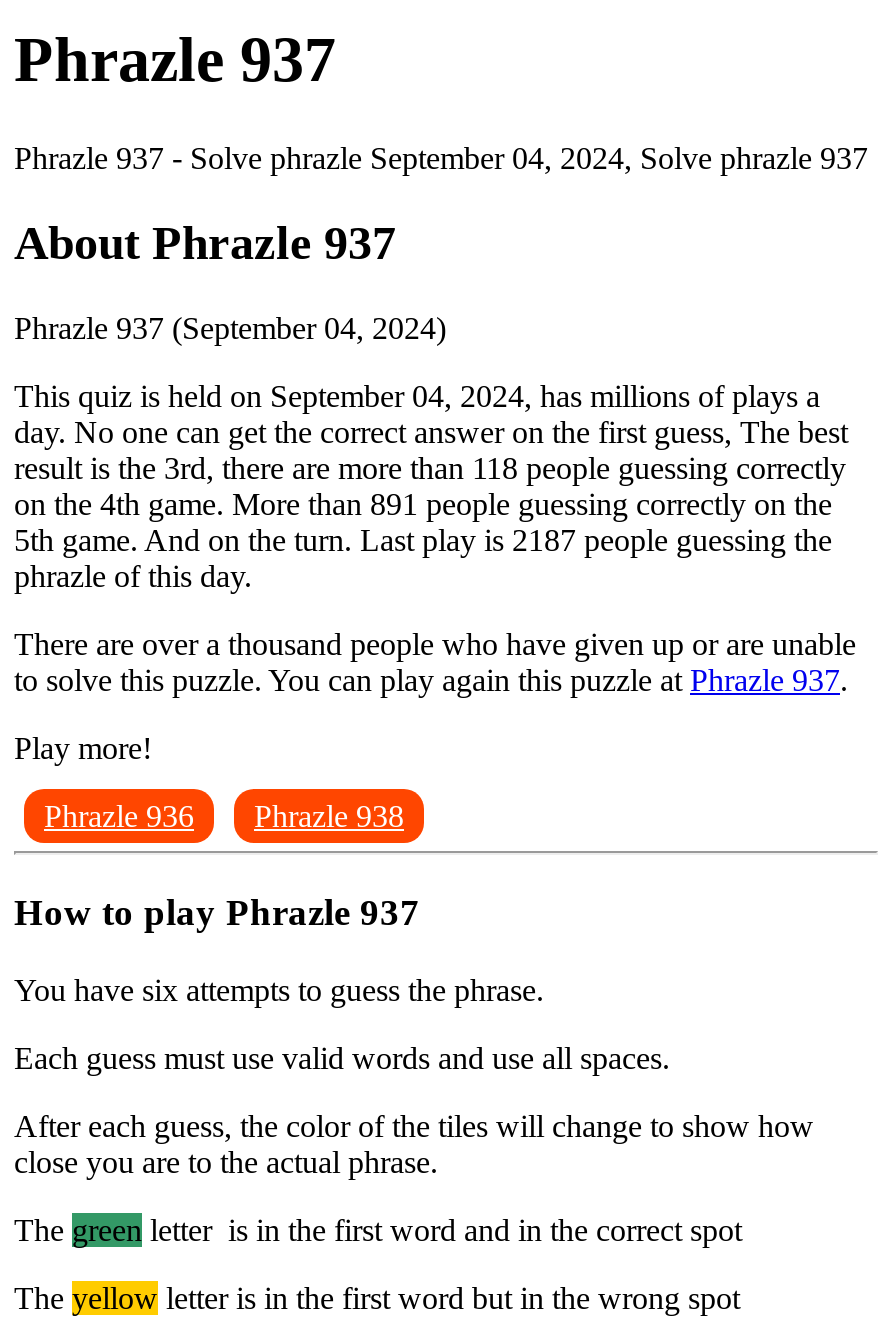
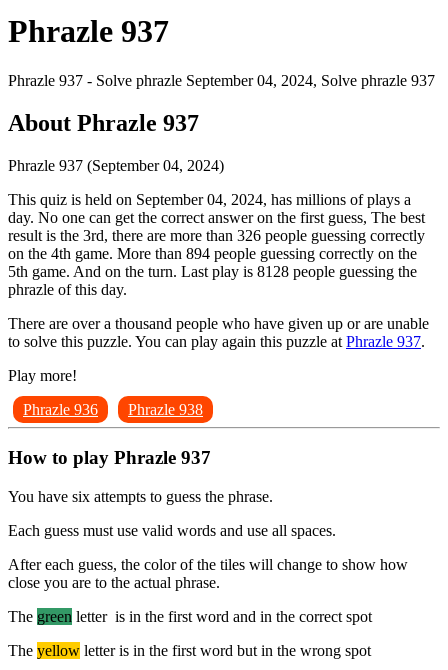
[14,450,846,484] result is the 3rd, there are more than 118 people guessing correctly -> [8,227,425,244] result is the 3rd, there are more than 326 people guessing correctly
[14,486,832,520] on the 4th game. More than 891 people guessing correctly on the -> [8,245,417,262] on the 4th game. More than 894 people guessing correctly on the
[14,522,832,556] 5th game. And on the turn. Last play is 2187 people guessing the -> [8,263,417,280] 5th game. And on the turn. Last play is 8128 people guessing the

